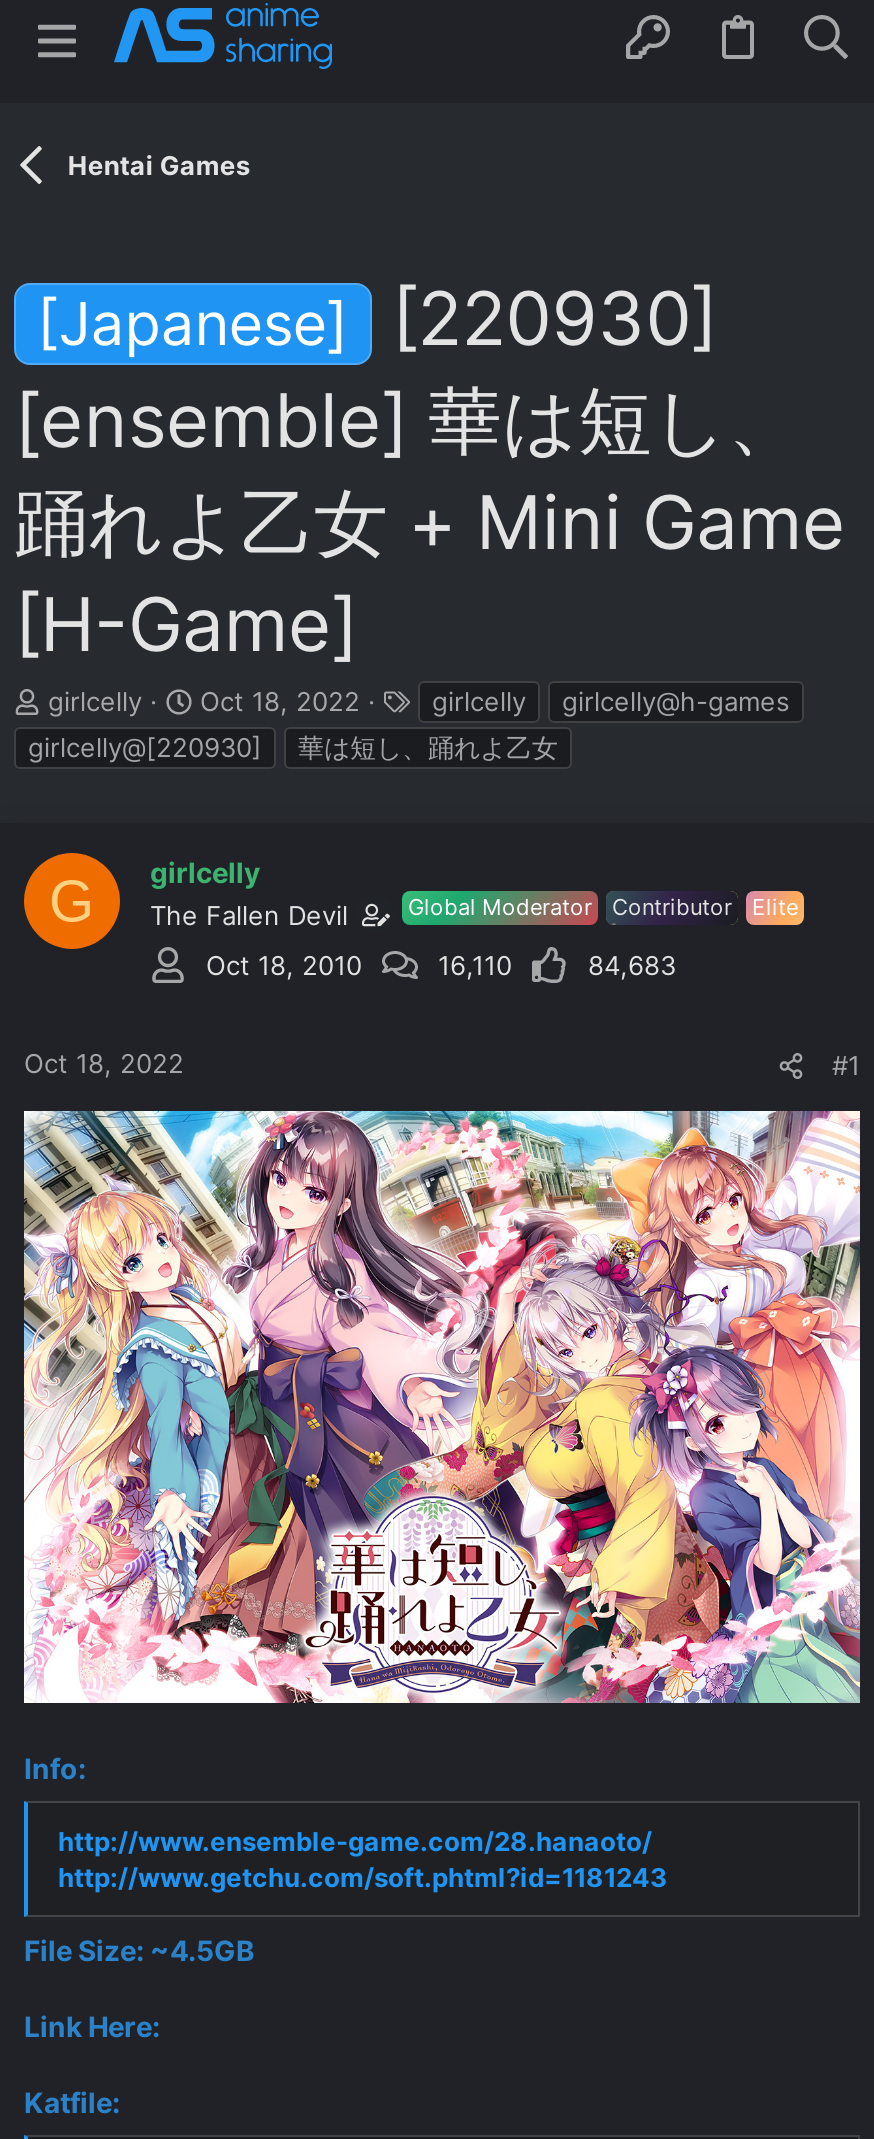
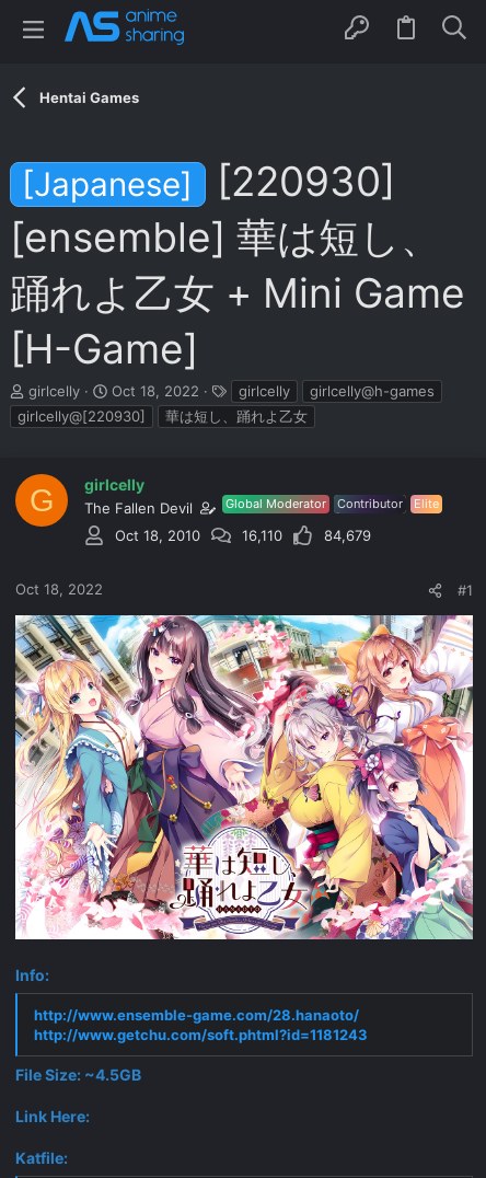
[588,950,676,982] 84,683 -> [324,527,371,545] 84,679

